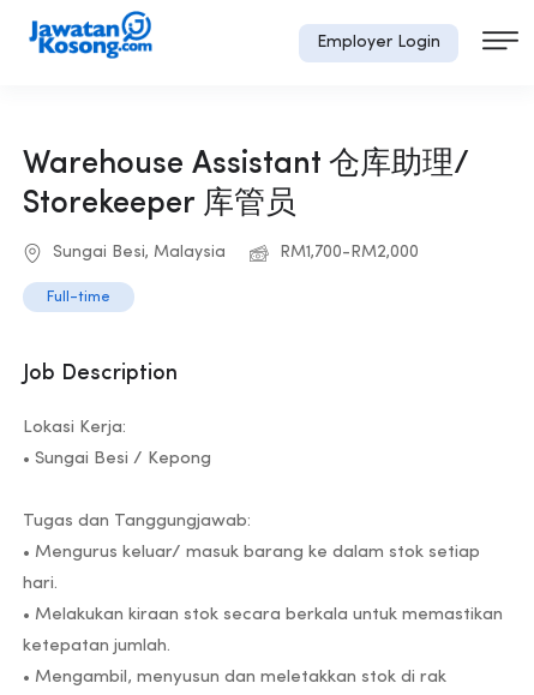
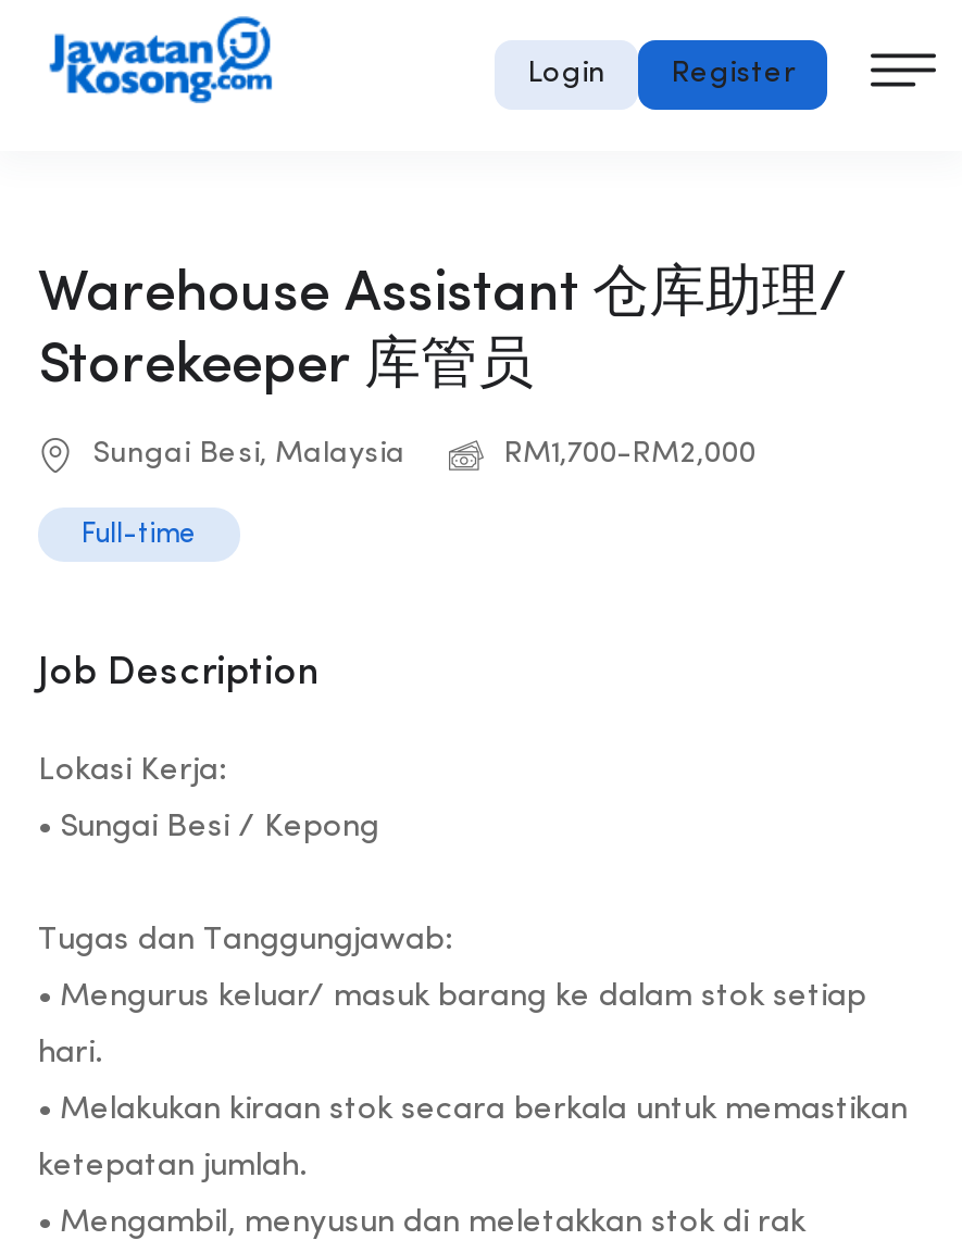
[317,34,440,52] Employer Login -> [527,58,795,90] Login | Register

